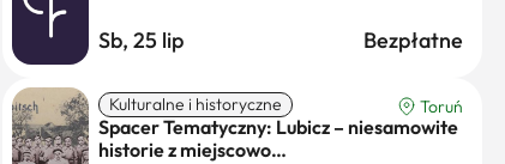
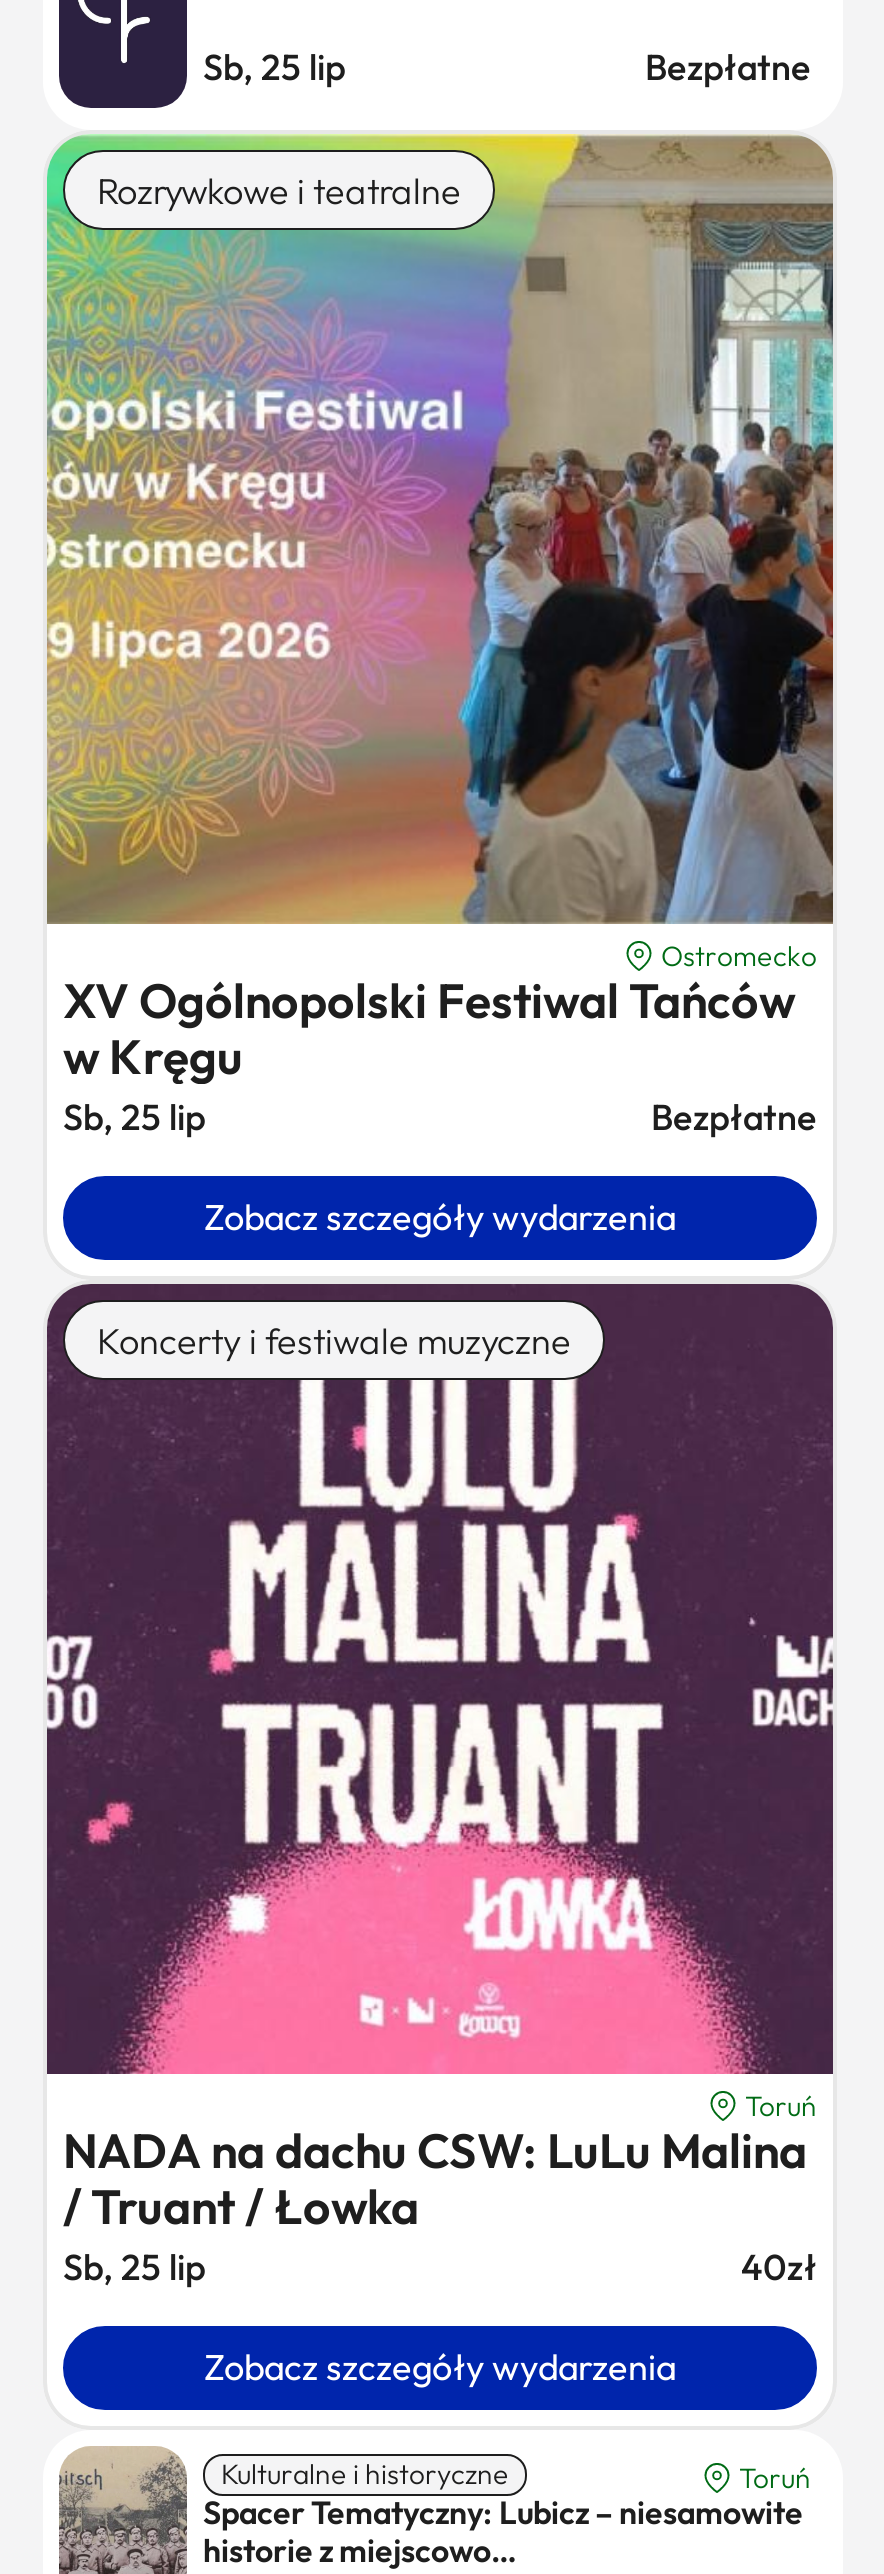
none -> [45,132,837,956] [image] | Rozrywkowe i teatralne
none -> [45,938,837,2106] [image] | Ostromecko | XV Ogólnopolski Festiwal Tańców | w Kręgu | Sb, 25 lip | Bezpłatne | Zobacz szczegóły wydarzenia | Koncerty i festiwale muzyczne
none -> [63,2088,817,2390] Toruń | NADA na dachu CSW: LuLu Malina | / Truant / Łowka | Sb, 25 lip | 40zł | Zobacz szczegóły wydarzenia

